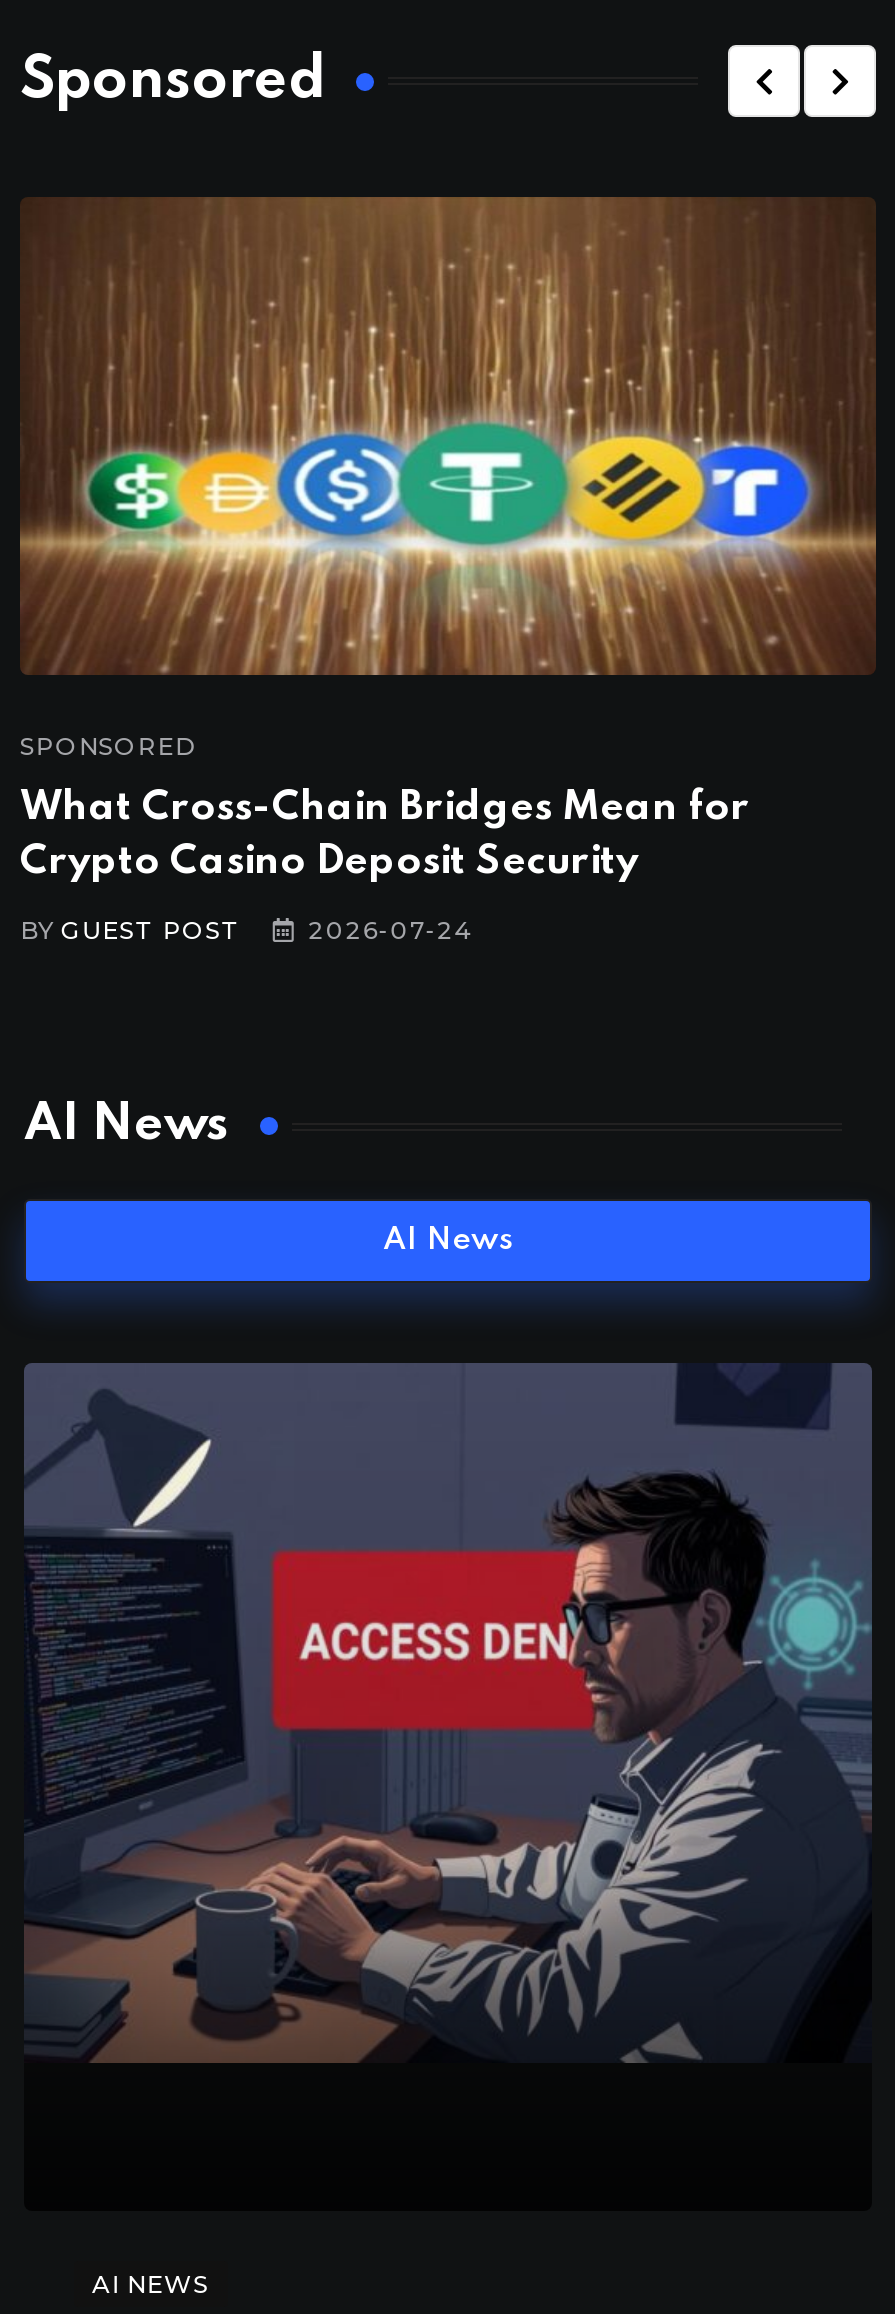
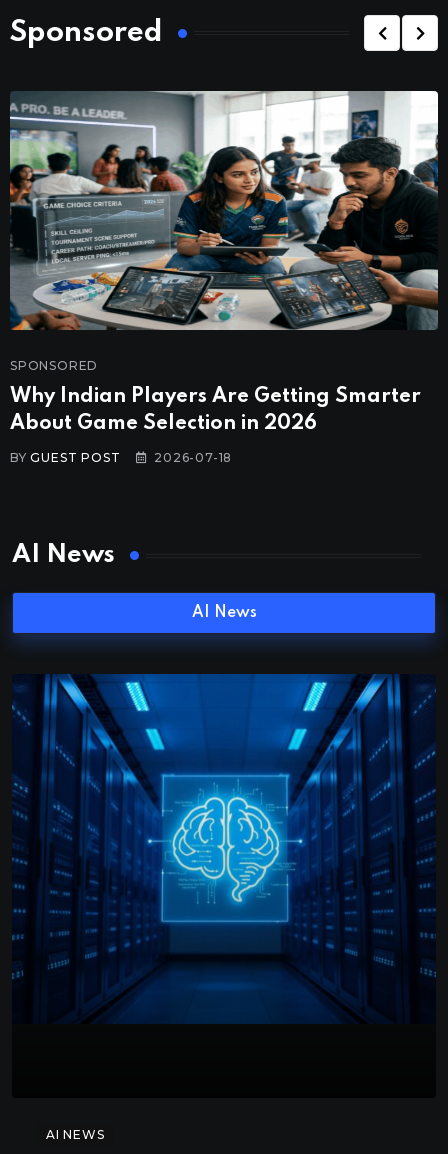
[20,197,878,677] [image] -> [9,90,439,331] [image]
[20,789,750,883] What Cross-Chain Bridges Mean for | Crypto Casino Deposit Security -> [10,387,421,434] Why Indian Players Are Getting Smarter | About Game Selection in 2026
[308,915,472,945] 2026-07-24 -> [154,450,232,465] 2026-07-18
[24,1363,872,2063] [image] -> [12,674,436,1024] [image]

